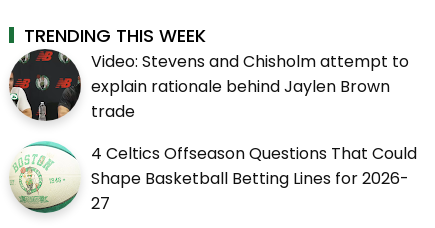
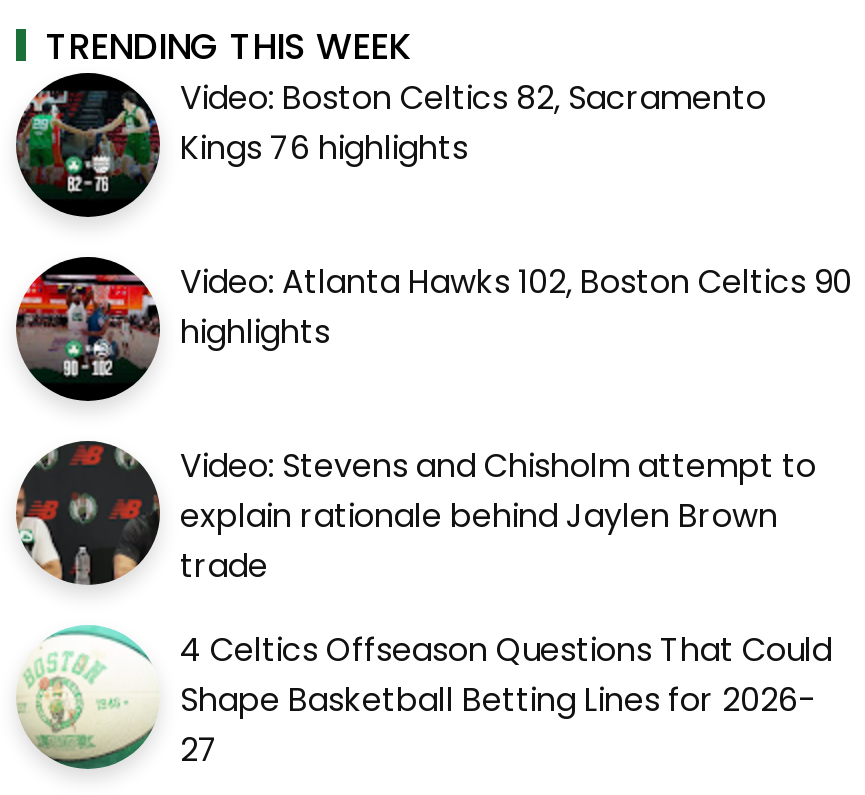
none -> [14,255,152,403] [image]
none -> [16,75,852,355] [image] | Video: Boston Celtics 82, Sacramento | Kings 76 highlights | Video: Atlanta Hawks 102, Boston Celtics 90 | highlights

